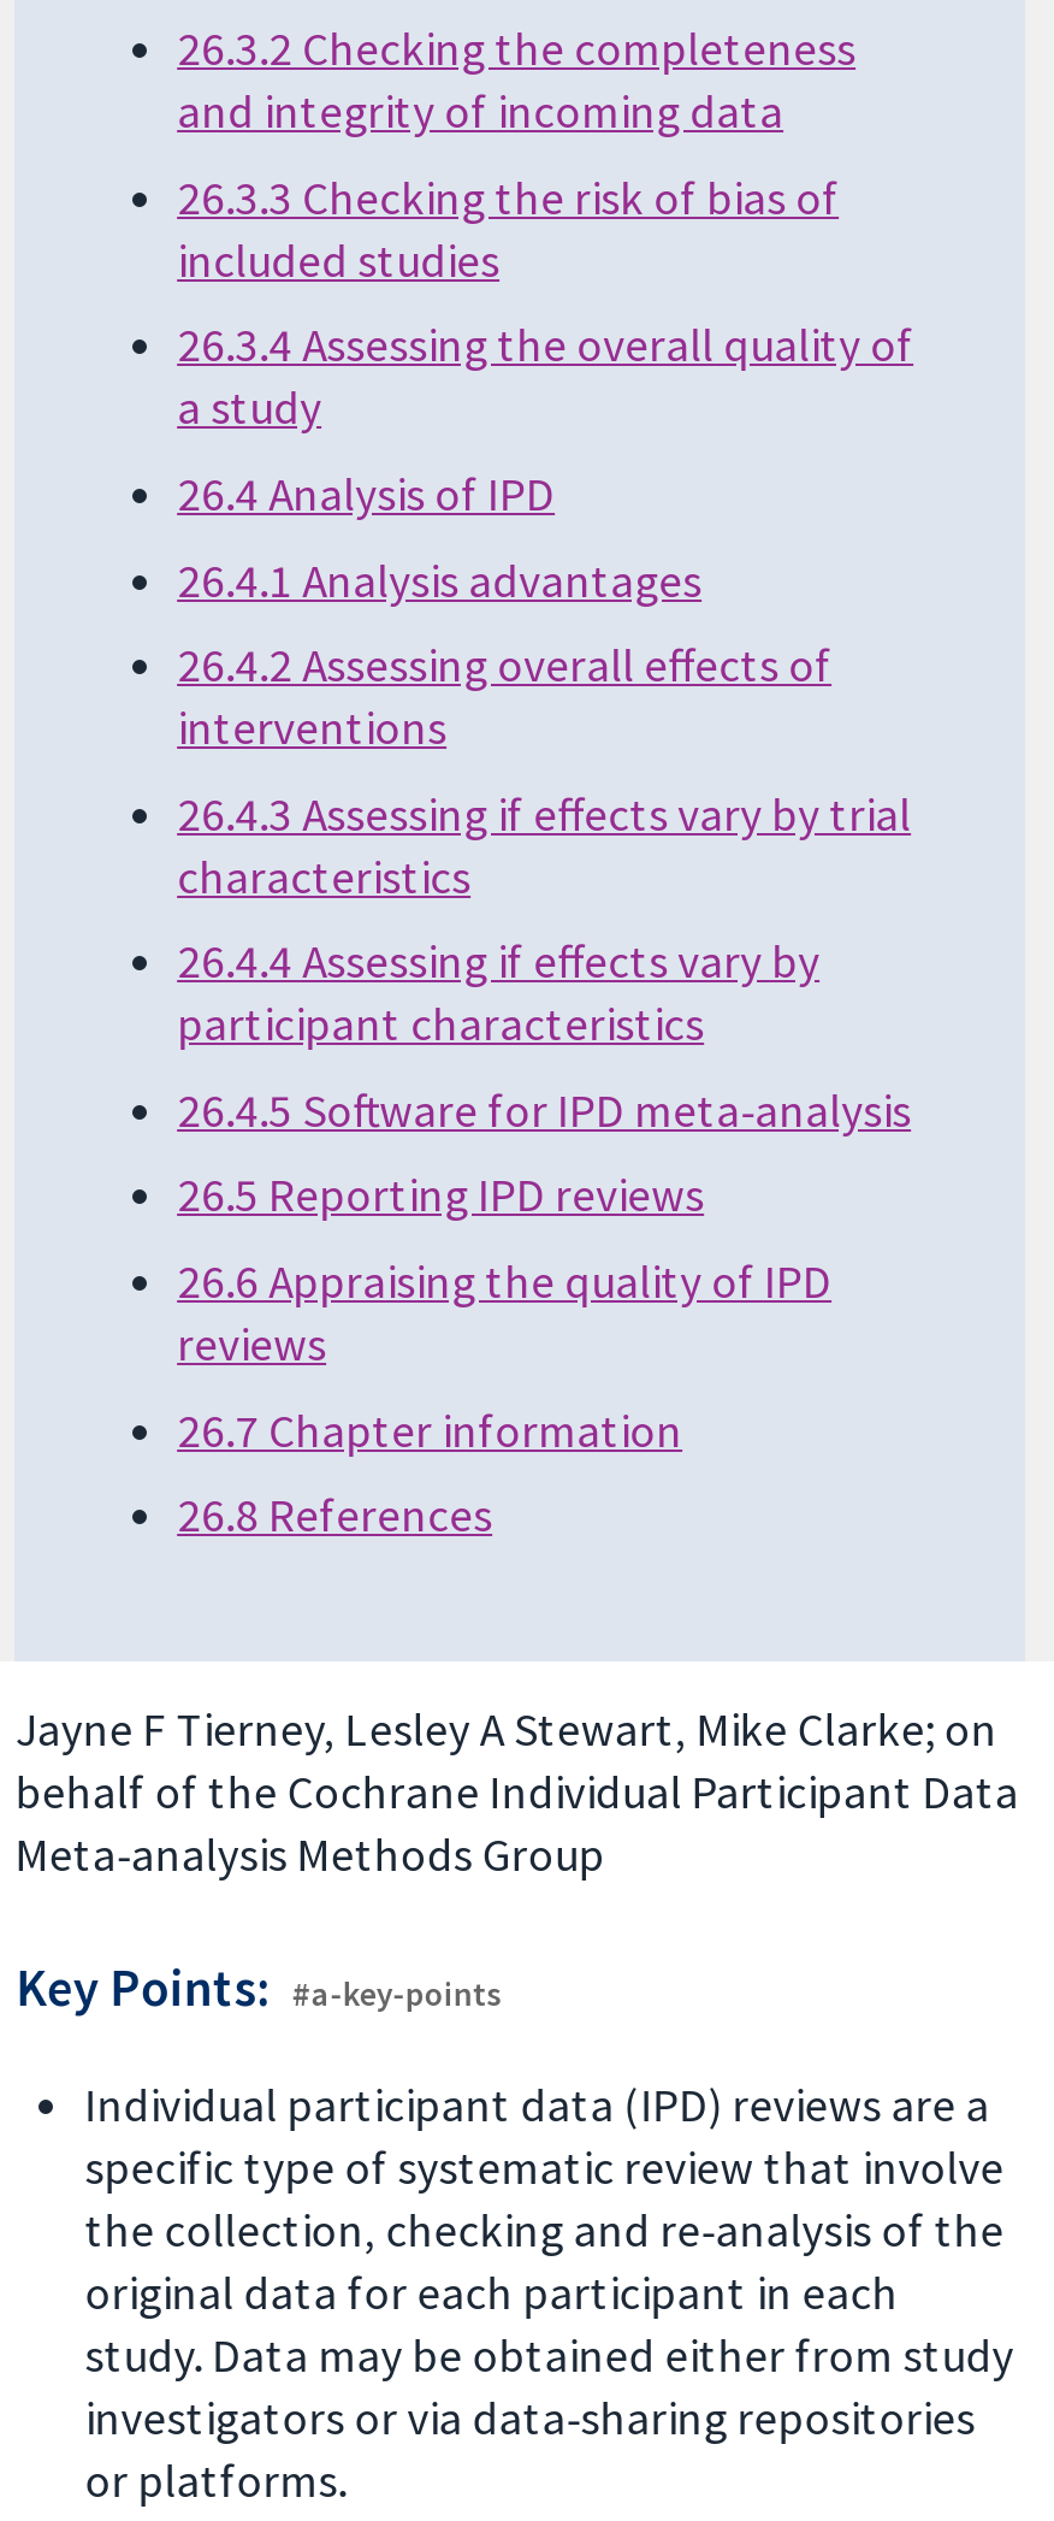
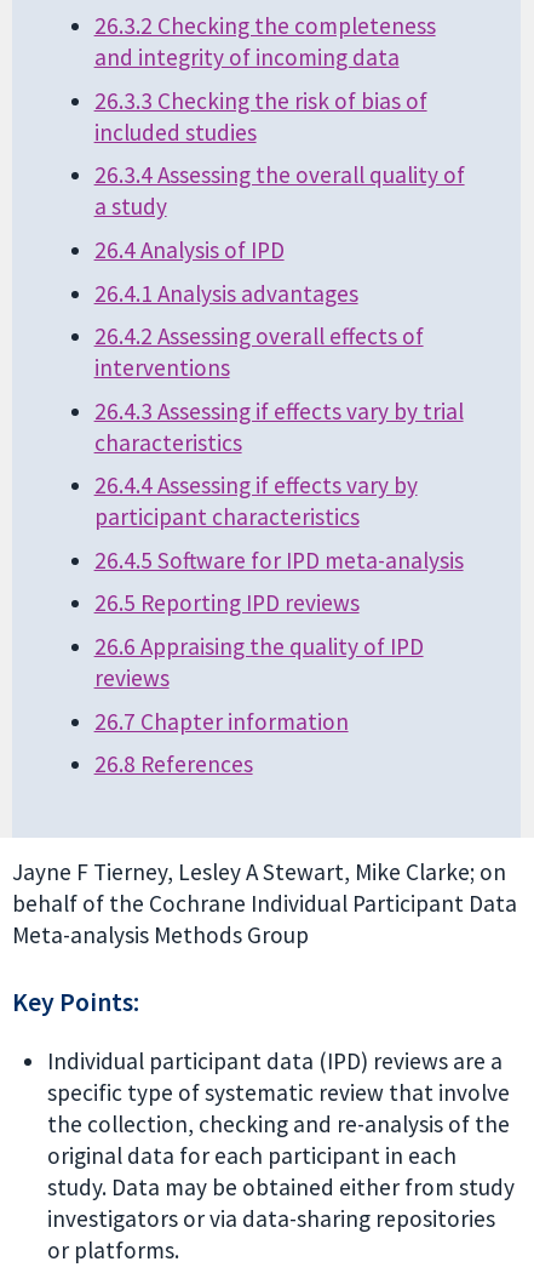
[15,1956,504,2021] Key Points: #a-key-points -> [13,986,140,1019] Key Points:

